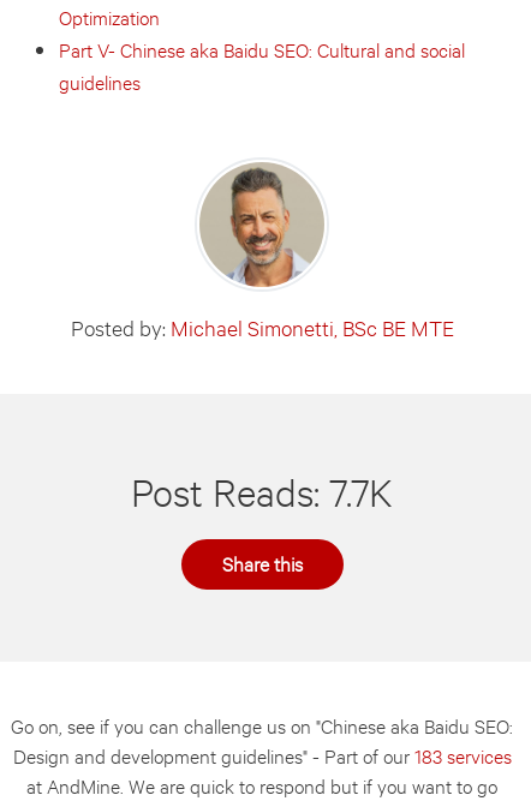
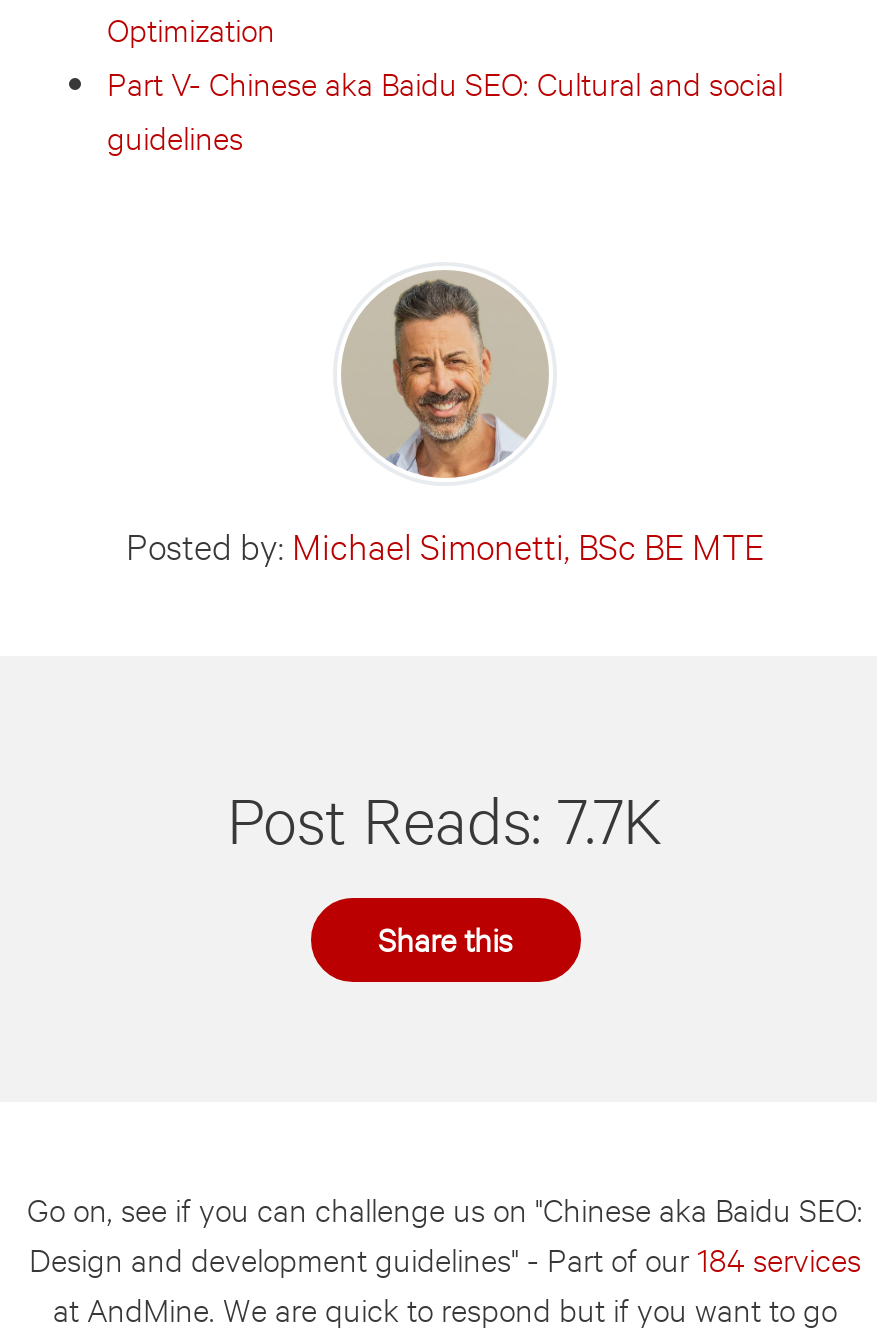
[13,742,511,767] Design and development guidelines" - Part of our 183 services -> [29,1236,861,1278] Design and development guidelines" - Part of our 184 services

